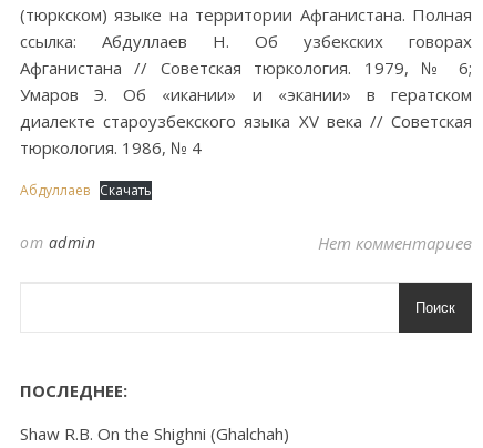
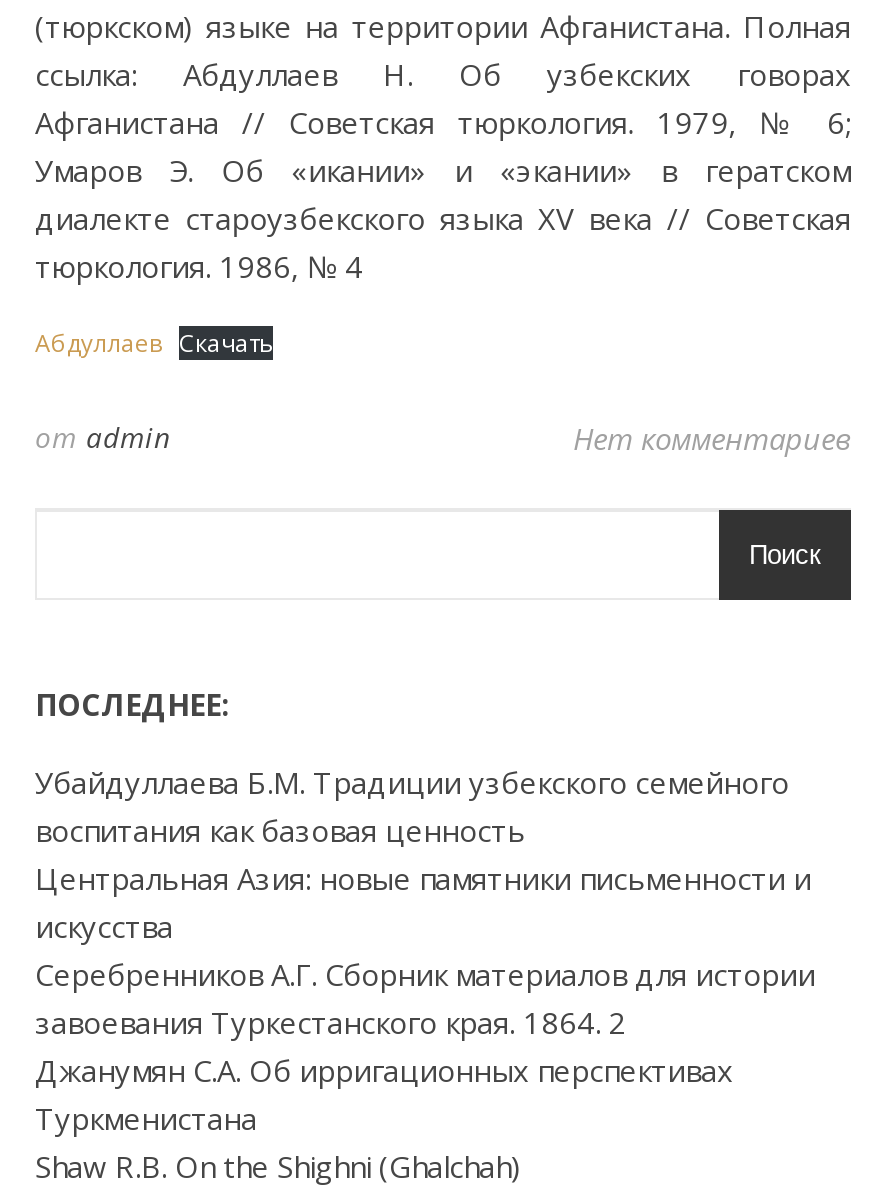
none -> [35,762,815,1138] Убайдуллаева Б.М. Традиции узбекского семейного | воспитания как базовая ценность | Центральная Азия: новые памятники письменности и | искусства | Серебренников А.Г. Сборник материалов для истории | завоевания Туркестанского края. 1864. 2 | Джанумян С.А. Об ирригационных перспективах | Туркменистана

